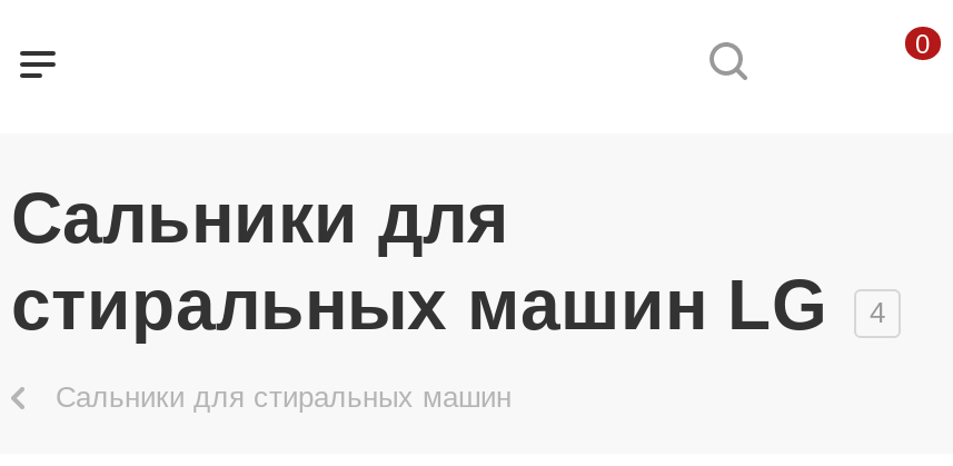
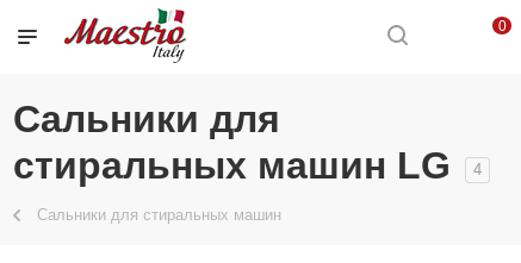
none -> [63,7,187,64] [image]

